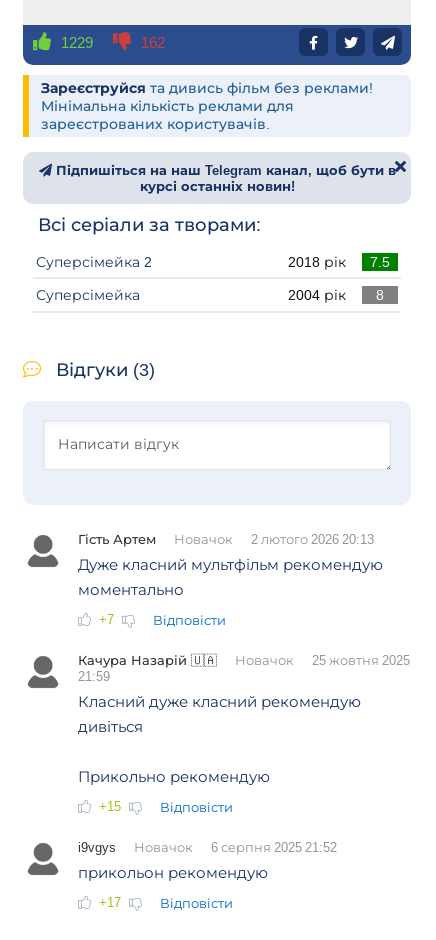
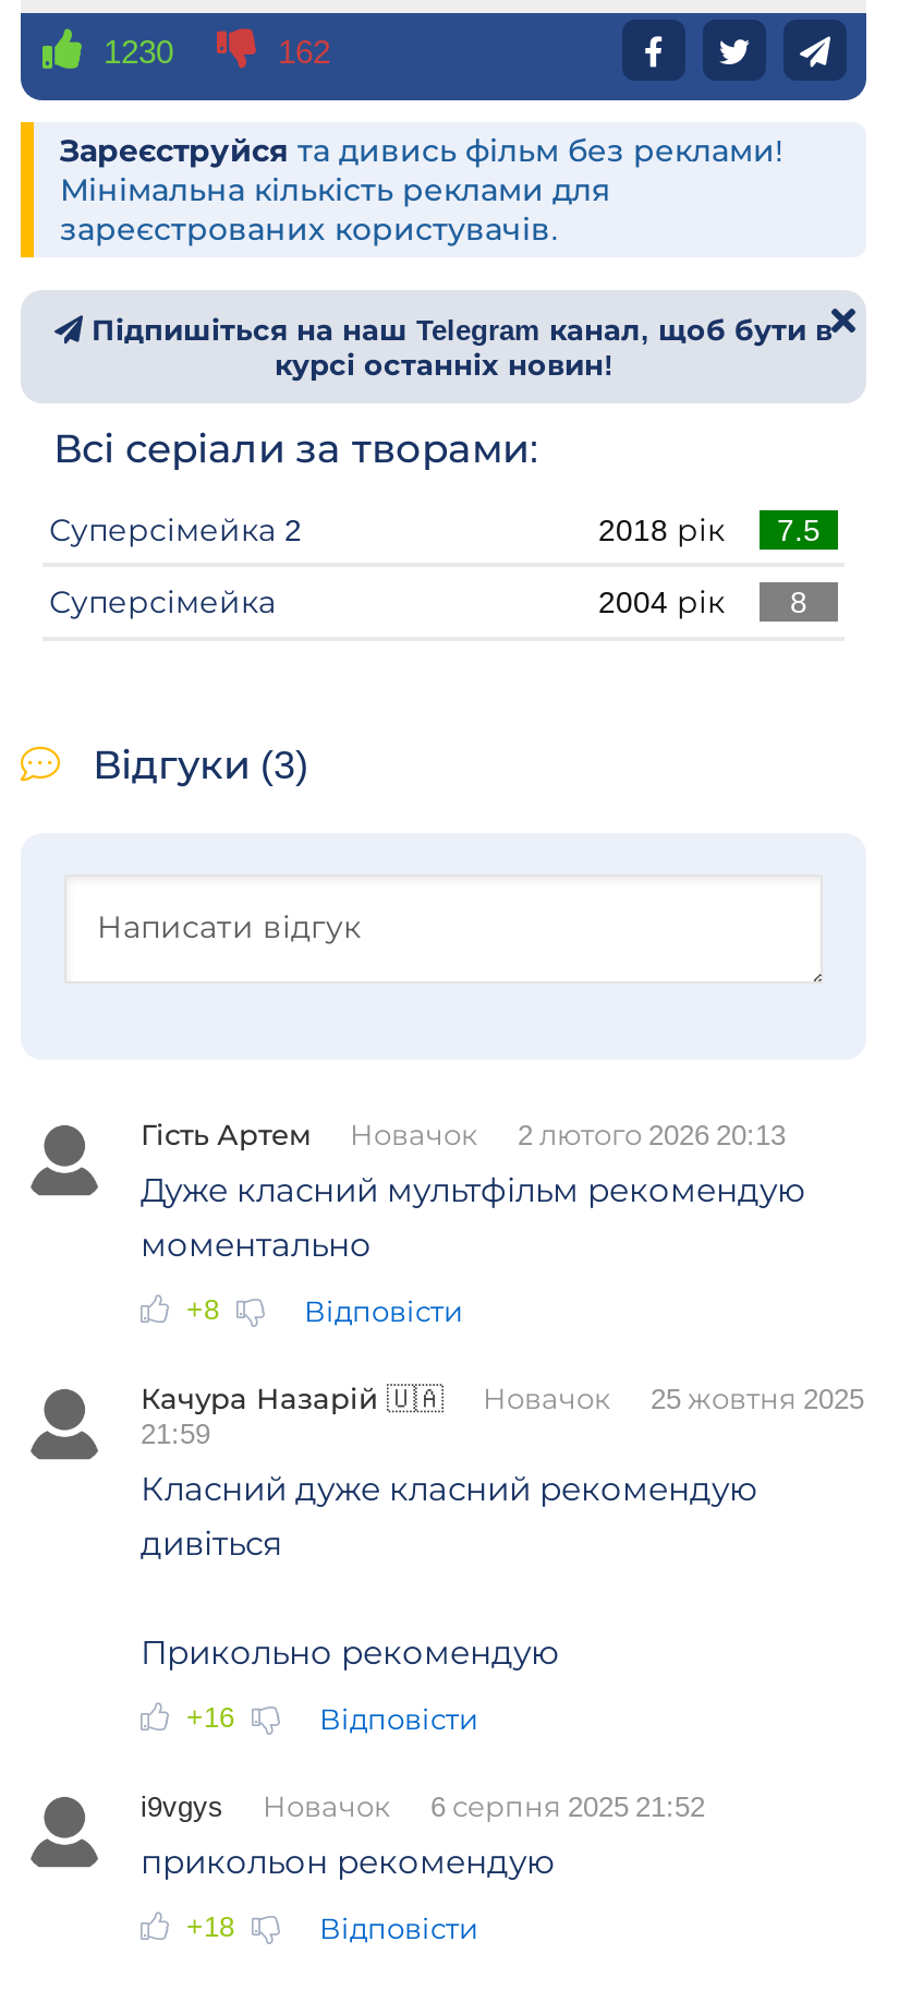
[61,32,93,51] 1229 -> [104,29,173,71] 1230
[99,611,114,627] +7 -> [186,1292,219,1327] +8
[99,798,121,814] +15 -> [186,1700,234,1734] +16
[99,894,121,910] +17 -> [186,1909,234,1944] +18

